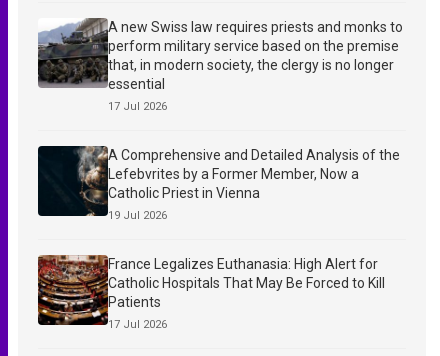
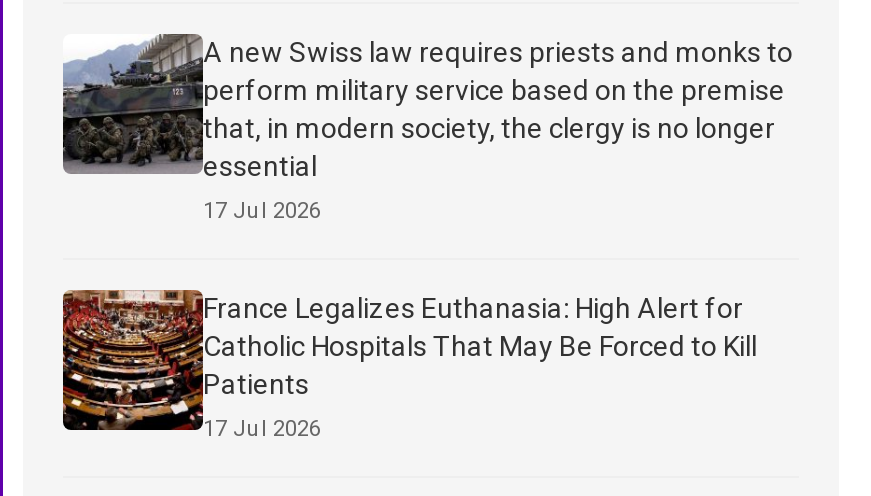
[37,145,400,222] [image] | A Comprehensive and Detailed Analysis of the | Lefebvrites by a Former Member, Now a | Catholic Priest in Vienna | 19 Jul 2026 -> none

